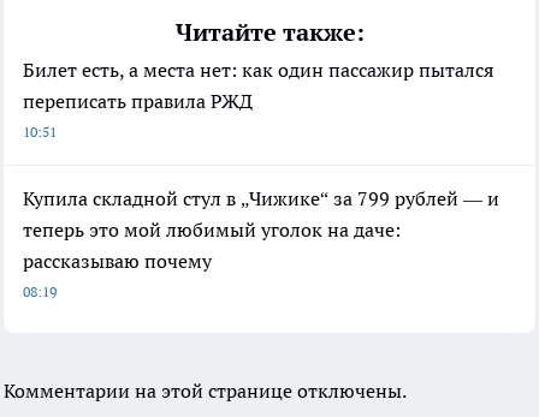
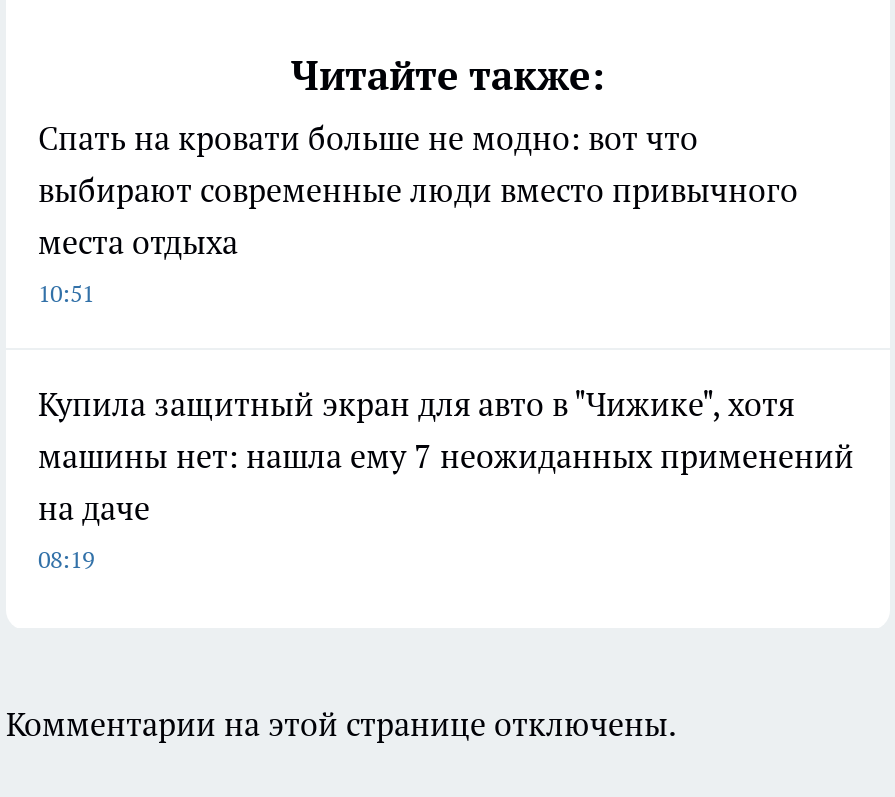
[23,57,493,112] Билет есть, а места нет: как один пассажир пытался | переписать правила РЖД -> [38,117,798,261] Спать на кровати больше не модно: вот что | выбирают современные люди вместо привычного | места отдыха
[23,186,499,272] Купила складной стул в „Чижике“ за 799 рублей — и | теперь это мой любимый уголок на даче: | рассказываю почему -> [38,383,854,527] Купила защитный экран для авто в "Чижике", хотя | машины нет: нашла ему 7 неожиданных применений | на даче

